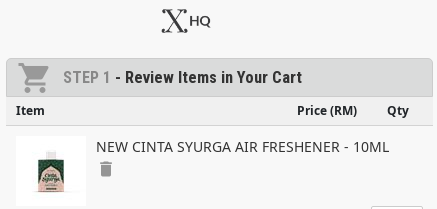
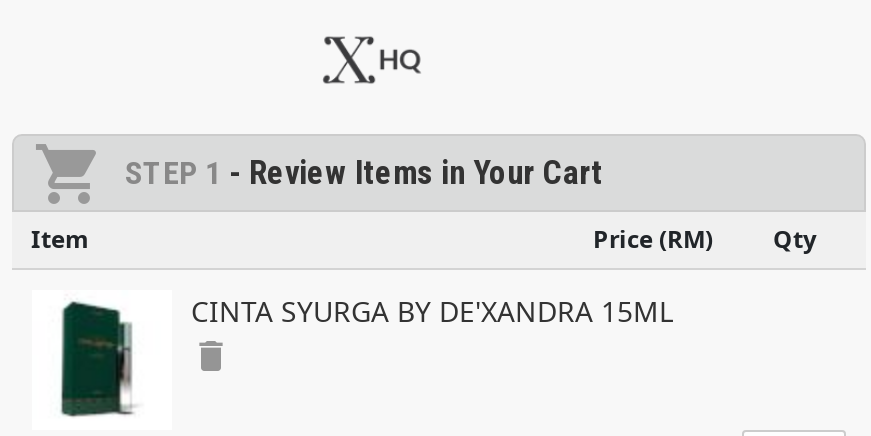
[30,137,388,199] [image] | NEW CINTA SYURGA AIR FRESHENER - 10ML -> [58,292,673,418] [image] | CINTA SYURGA BY DE'XANDRA 15ML

